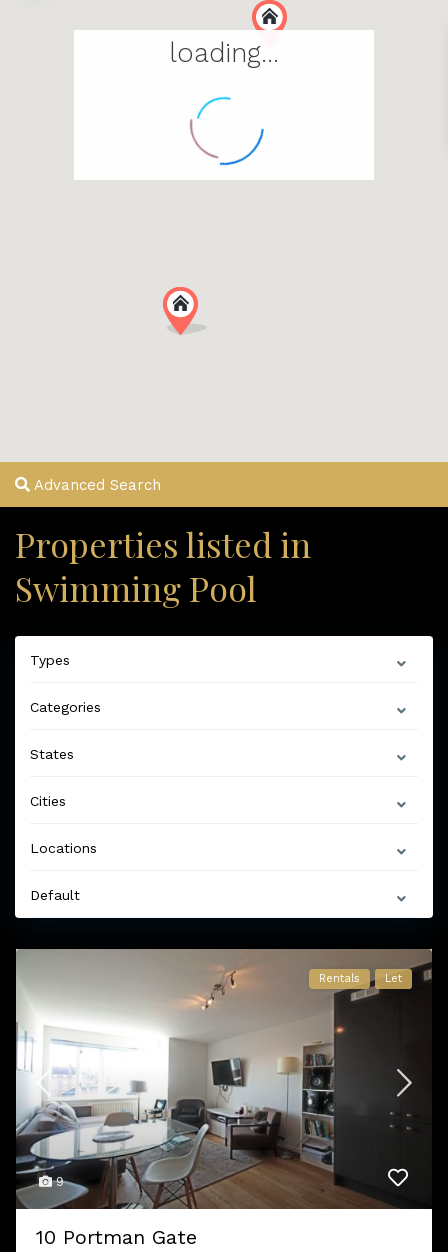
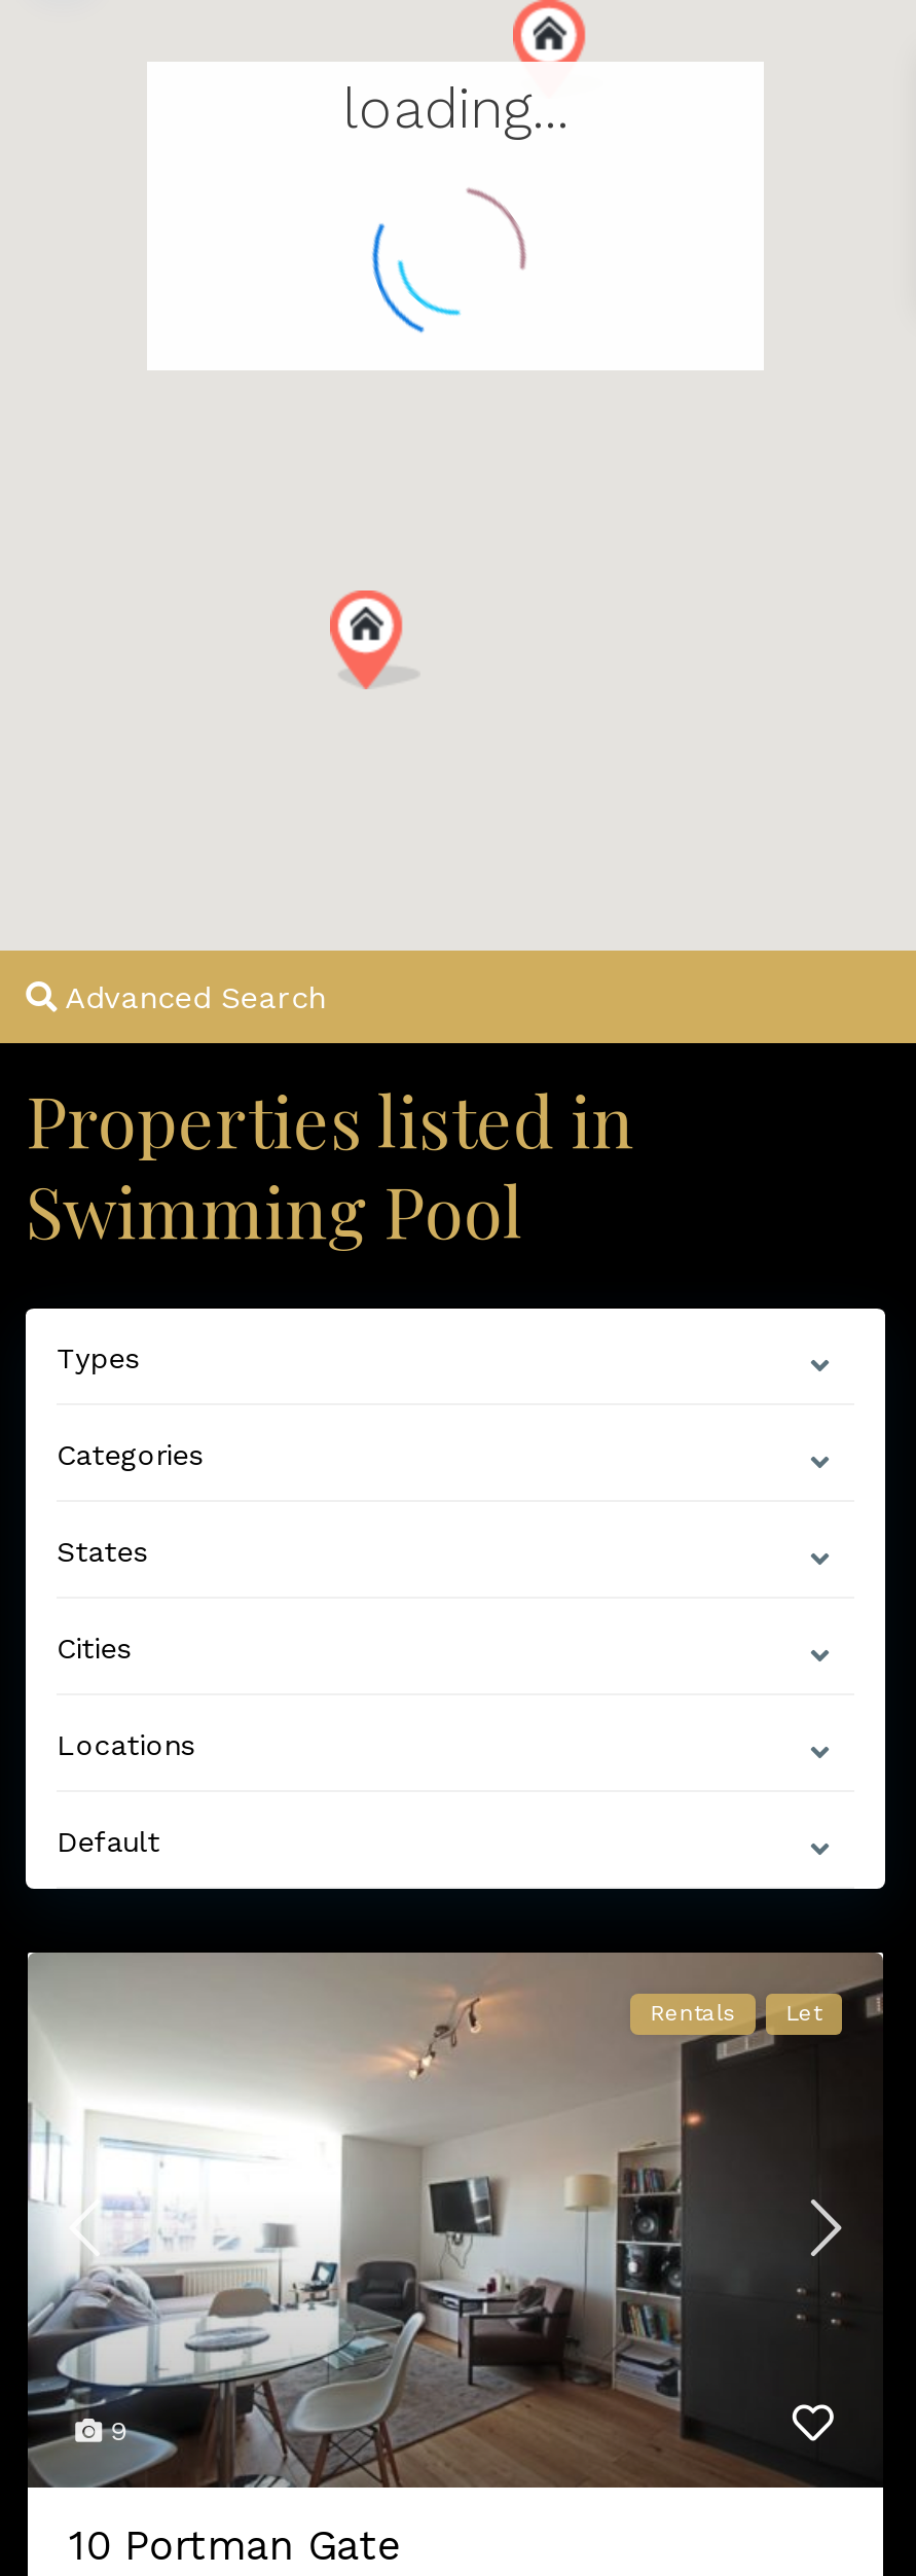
[184,92,265,166] [image] -> [371,187,538,339] [image]

